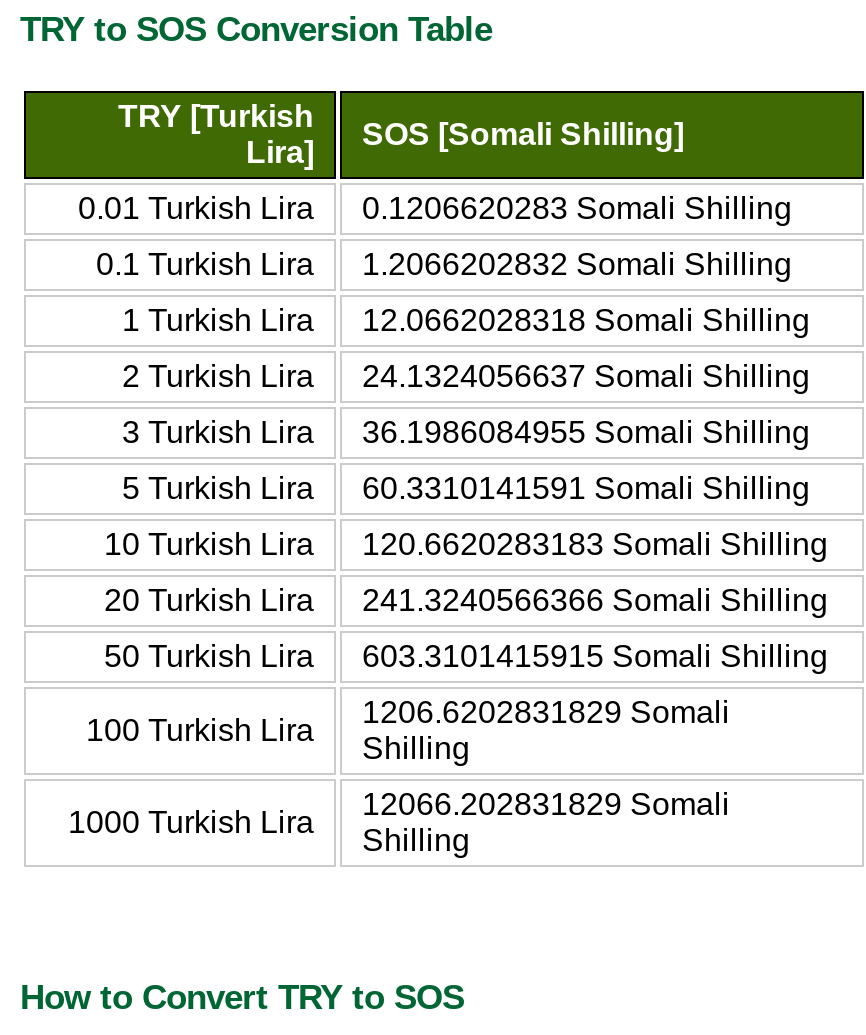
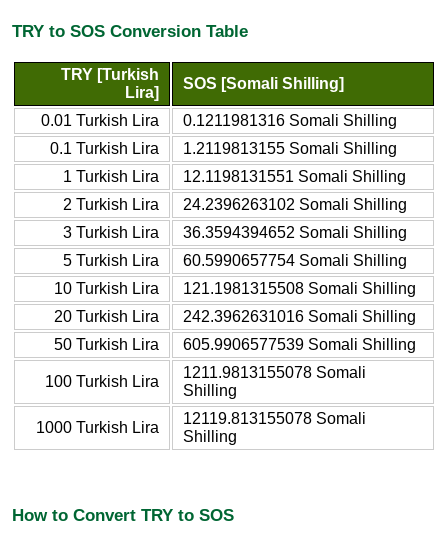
[362,190,792,224] 0.1206620283 Somali Shilling -> [183,112,397,129] 0.1211981316 Somali Shilling
[362,246,792,280] 1.2066202832 Somali Shilling -> [183,140,397,157] 1.2119813155 Somali Shilling
[362,302,810,336] 12.0662028318 Somali Shilling -> [183,168,406,185] 12.1198131551 Somali Shilling
[362,358,810,392] 24.1324056637 Somali Shilling -> [183,196,407,213] 24.2396263102 Somali Shilling
[362,414,810,448] 36.1986084955 Somali Shilling -> [183,224,407,241] 36.3594394652 Somali Shilling
[362,470,810,504] 60.3310141591 Somali Shilling -> [183,252,407,269] 60.5990657754 Somali Shilling
[362,526,828,560] 120.6620283183 Somali Shilling -> [183,280,416,297] 121.1981315508 Somali Shilling
[362,582,828,616] 241.3240566366 Somali Shilling -> [183,308,416,325] 242.3962631016 Somali Shilling
[362,638,828,672] 603.3101415915 Somali Shilling -> [183,336,416,353] 605.9906577539 Somali Shilling
[362,694,730,728] 1206.6202831829 Somali -> [183,364,366,381] 1211.9813155078 Somali
[362,786,730,820] 12066.202831829 Somali -> [183,410,366,427] 12119.813155078 Somali

